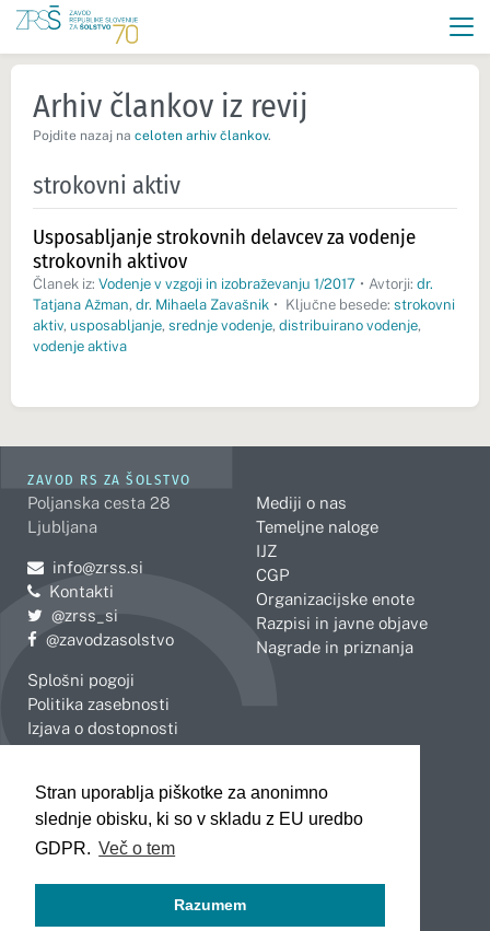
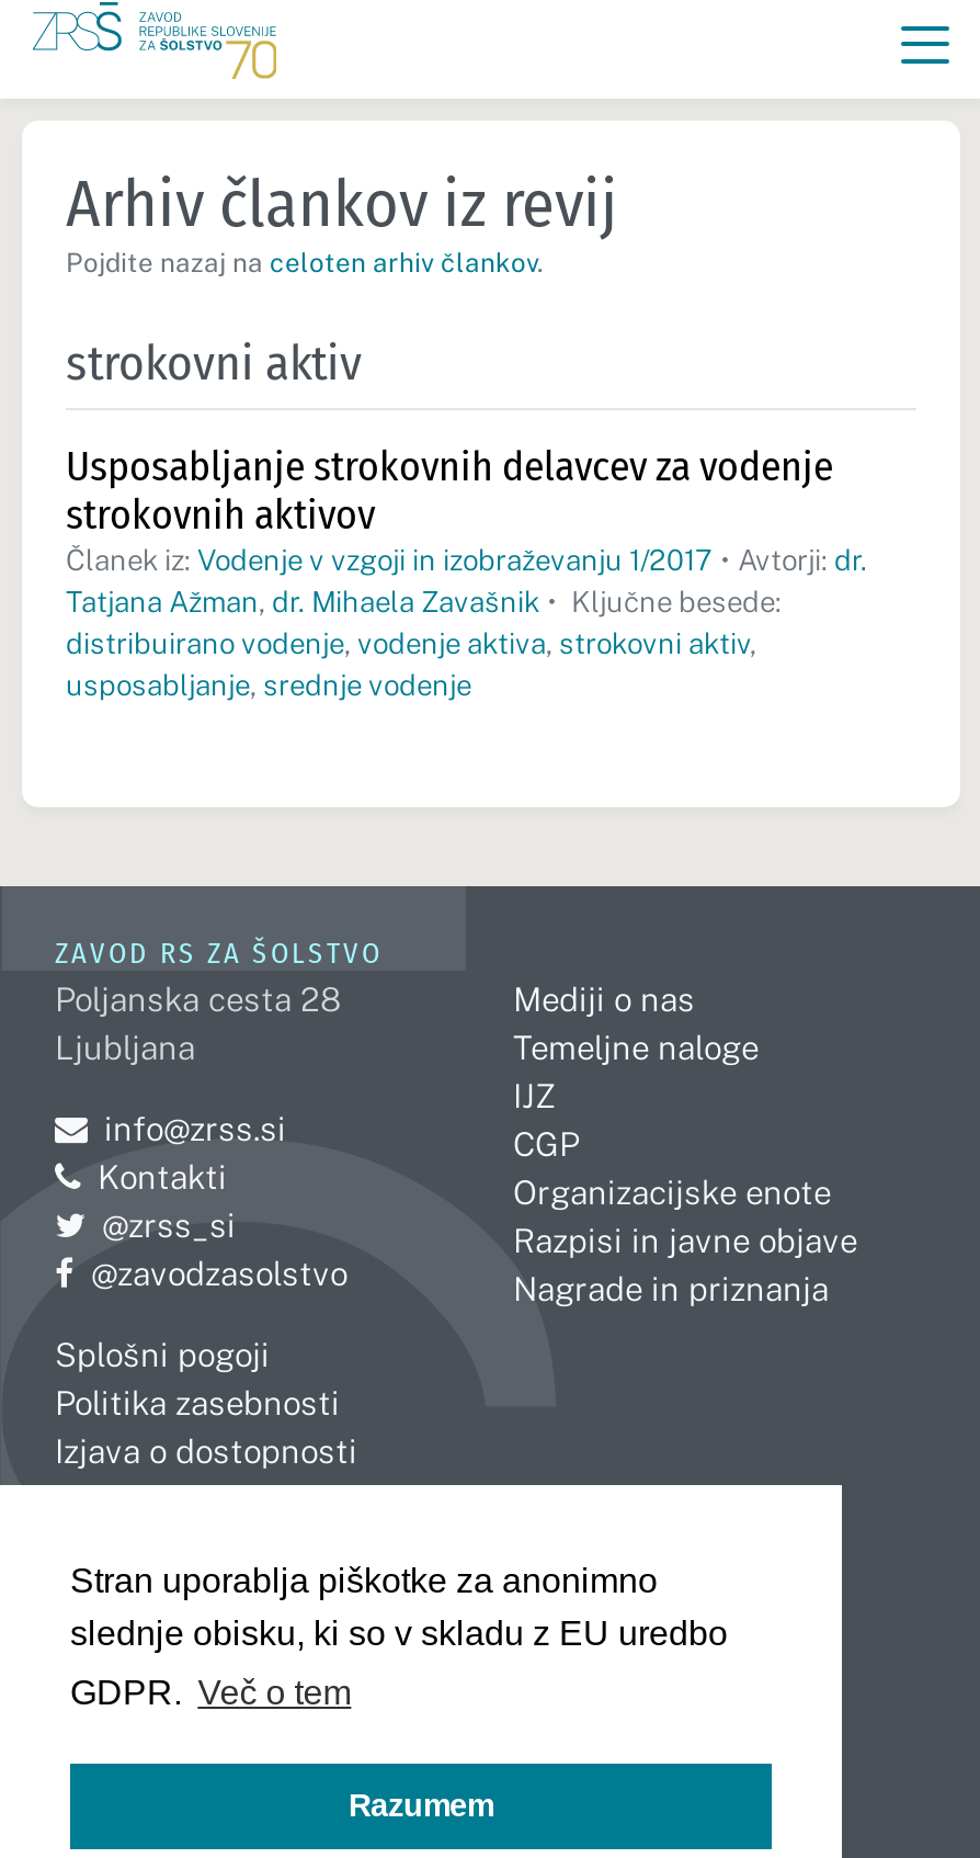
[33,296,454,354] Tatjana Ažman, dr. Mihaela Zavašnik • Ključne besede: strokovni | aktiv, usposabljanje, srednje vodenje, distribuirano vodenje, | vodenje aktiva -> [66,586,782,702] Tatjana Ažman, dr. Mihaela Zavašnik • Ključne besede: | distribuirano vodenje, vodenje aktiva, strokovni aktiv, | usposabljanje, srednje vodenje

